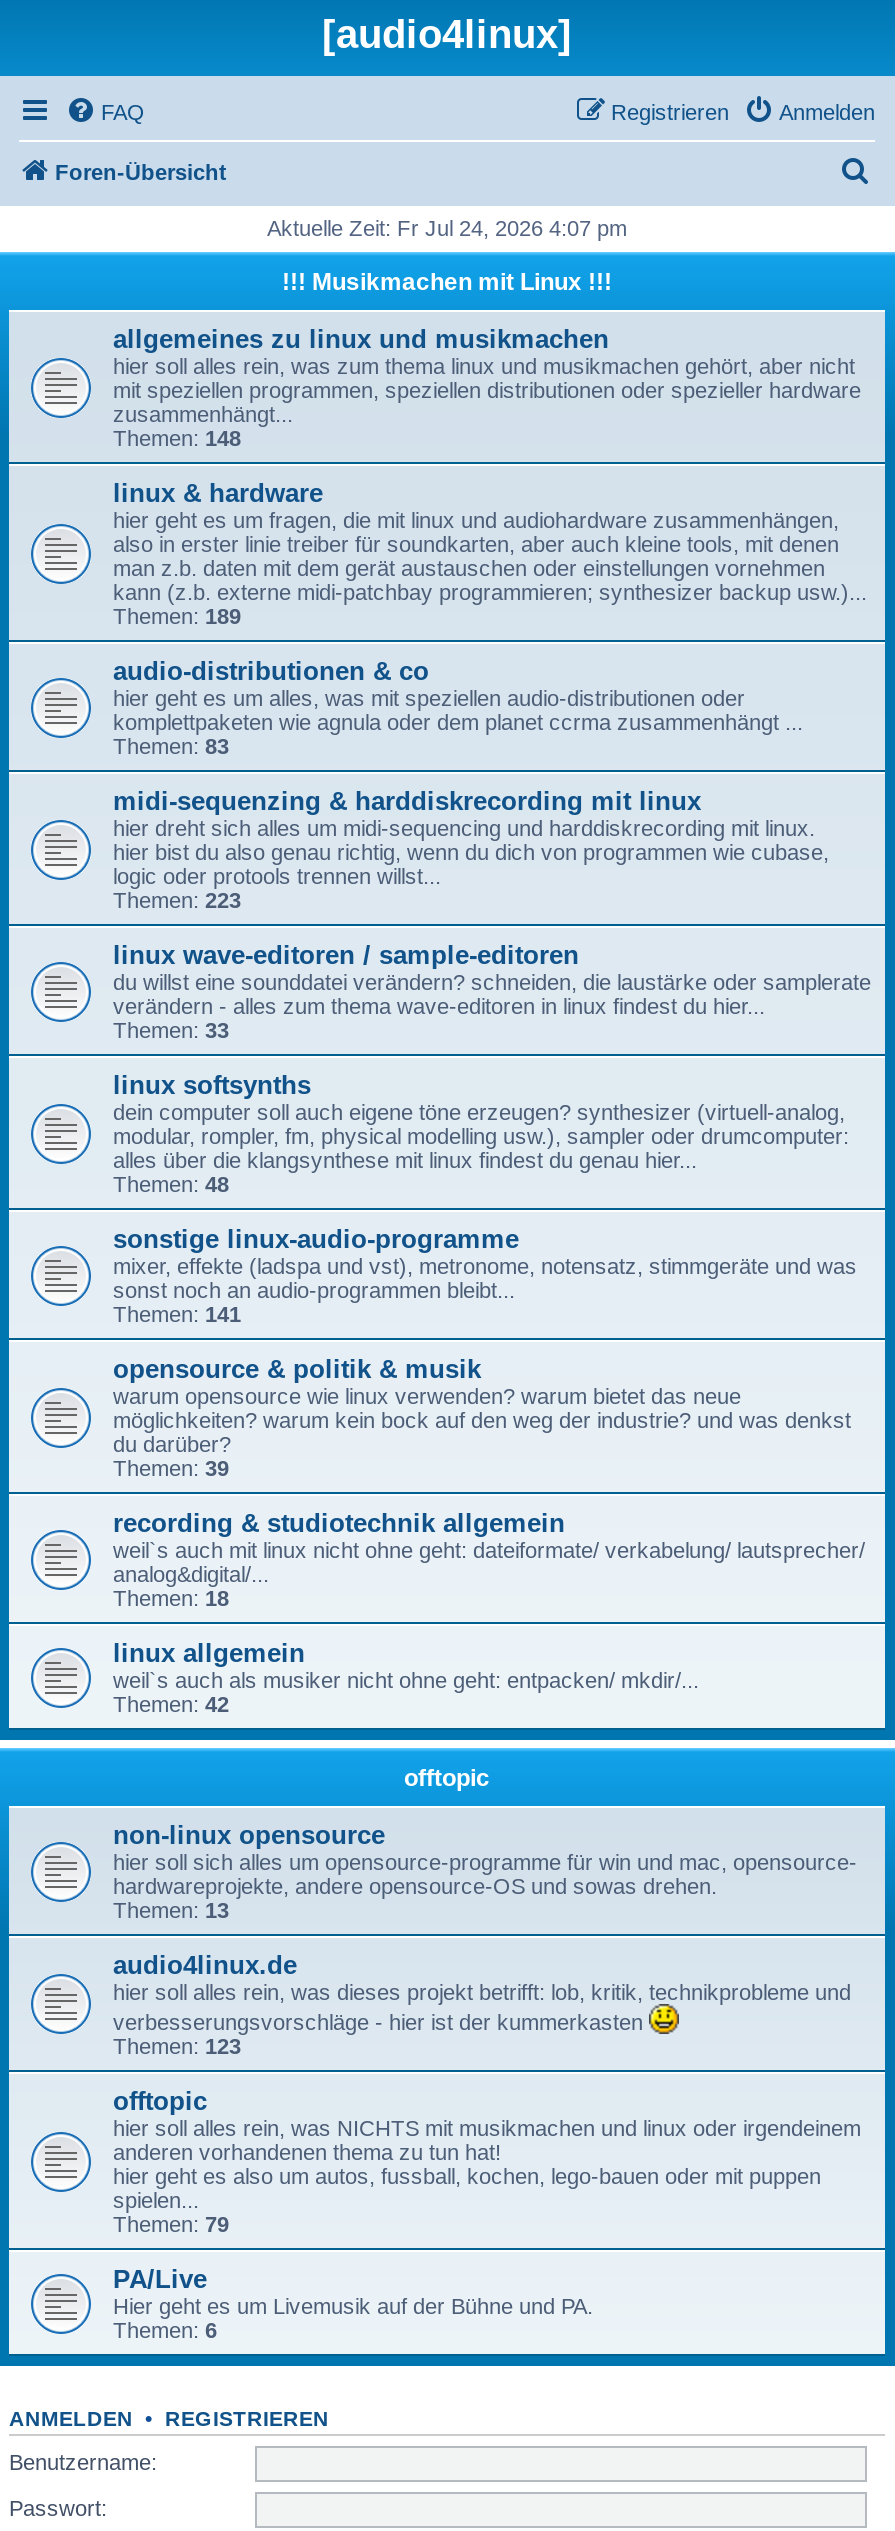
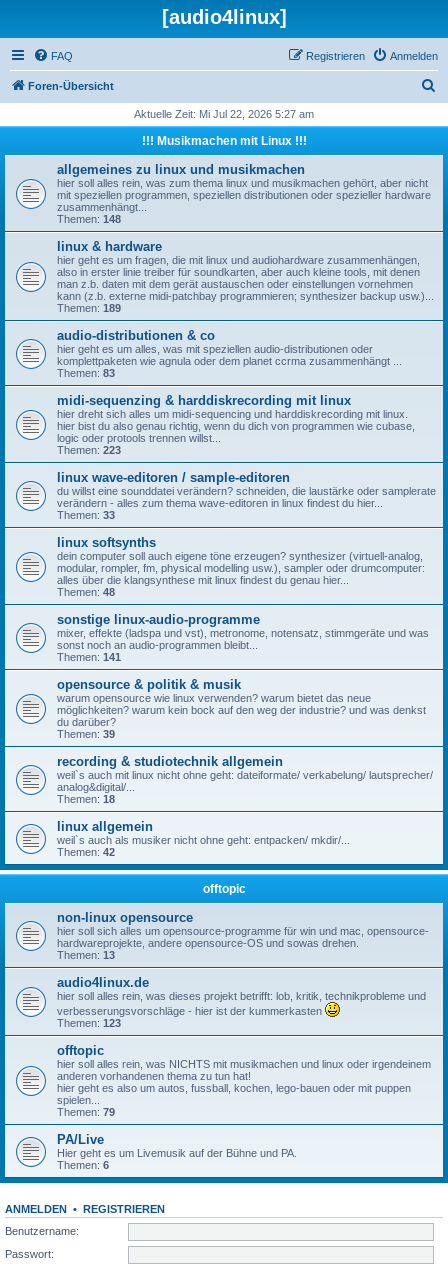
[267,216,627,240] Aktuelle Zeit: Fr Jul 24, 2026 4:07 pm -> [134,108,314,120] Aktuelle Zeit: Mi Jul 22, 2026 5:27 am

